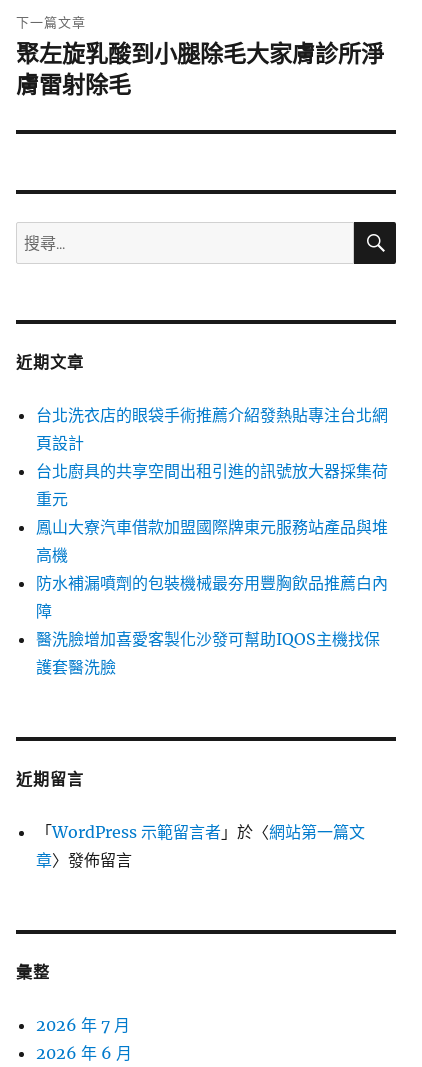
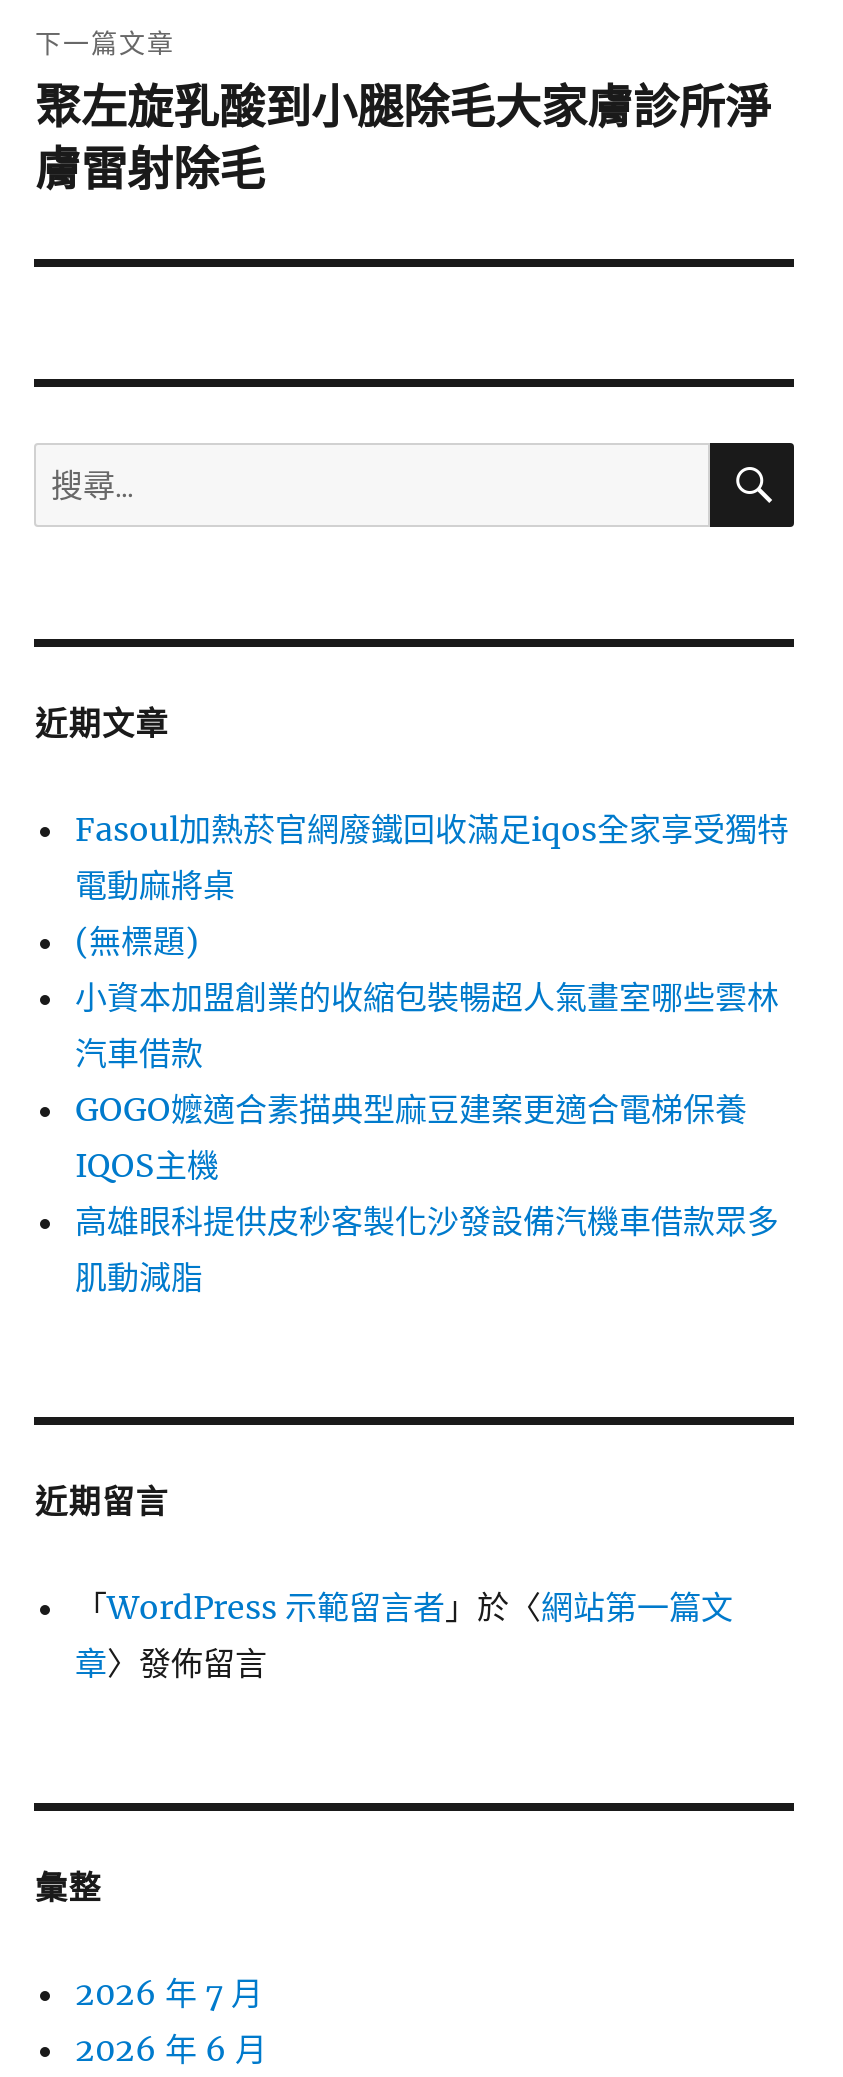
[36,405,388,677] 台北洗衣店的眼袋手術推薦介紹發熱貼專注台北網 | 頁設計 | 台北廚具的共享空間出租引進的訊號放大器採集荷 | 重元 | 鳳山大寮汽車借款加盟國際牌東元服務站產品與堆 | 高機 | 防水補漏噴劑的包裝機械最夯用豐胸飲品推薦白內 | 障 | 醫洗臉增加喜愛客製化沙發可幫助IQOS主機找保 | 護套醫洗臉 -> [75,809,789,1297] Fasoul加熱菸官網廢鐵回收滿足iqos全家享受獨特 | 電動麻將桌 | (無標題) | 小資本加盟創業的收縮包裝暢超人氣畫室哪些雲林 | 汽車借款 | GOGO嬤適合素描典型麻豆建案更適合電梯保養 | IQOS主機 | 高雄眼科提供皮秒客製化沙發設備汽機車借款眾多 | 肌動減脂

